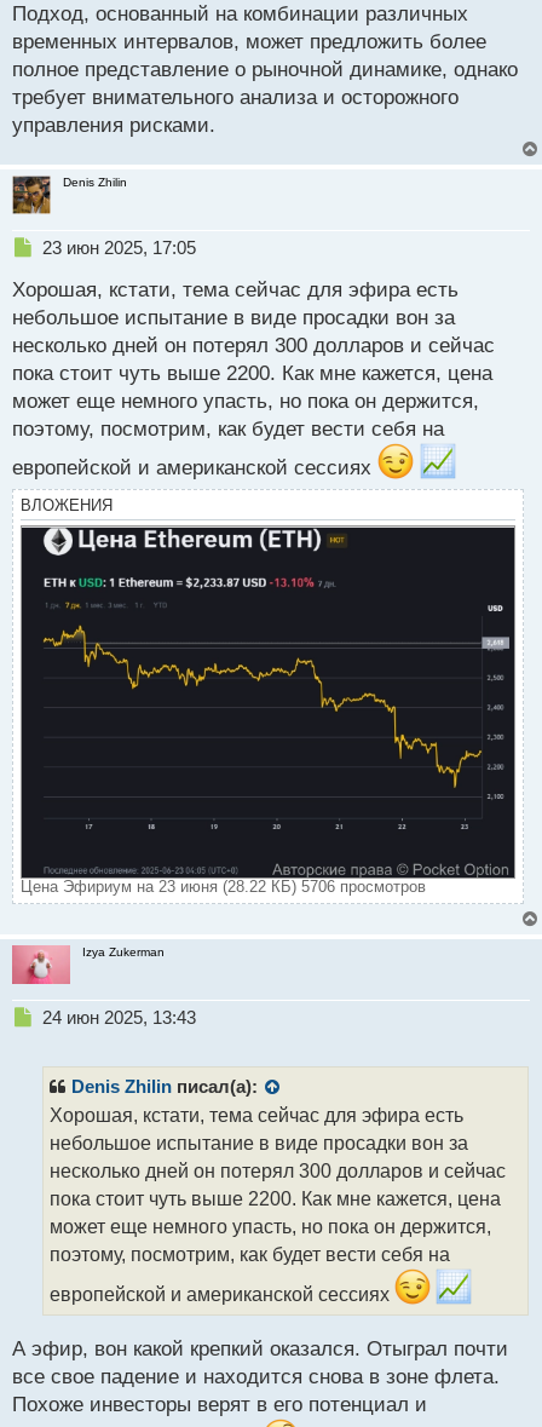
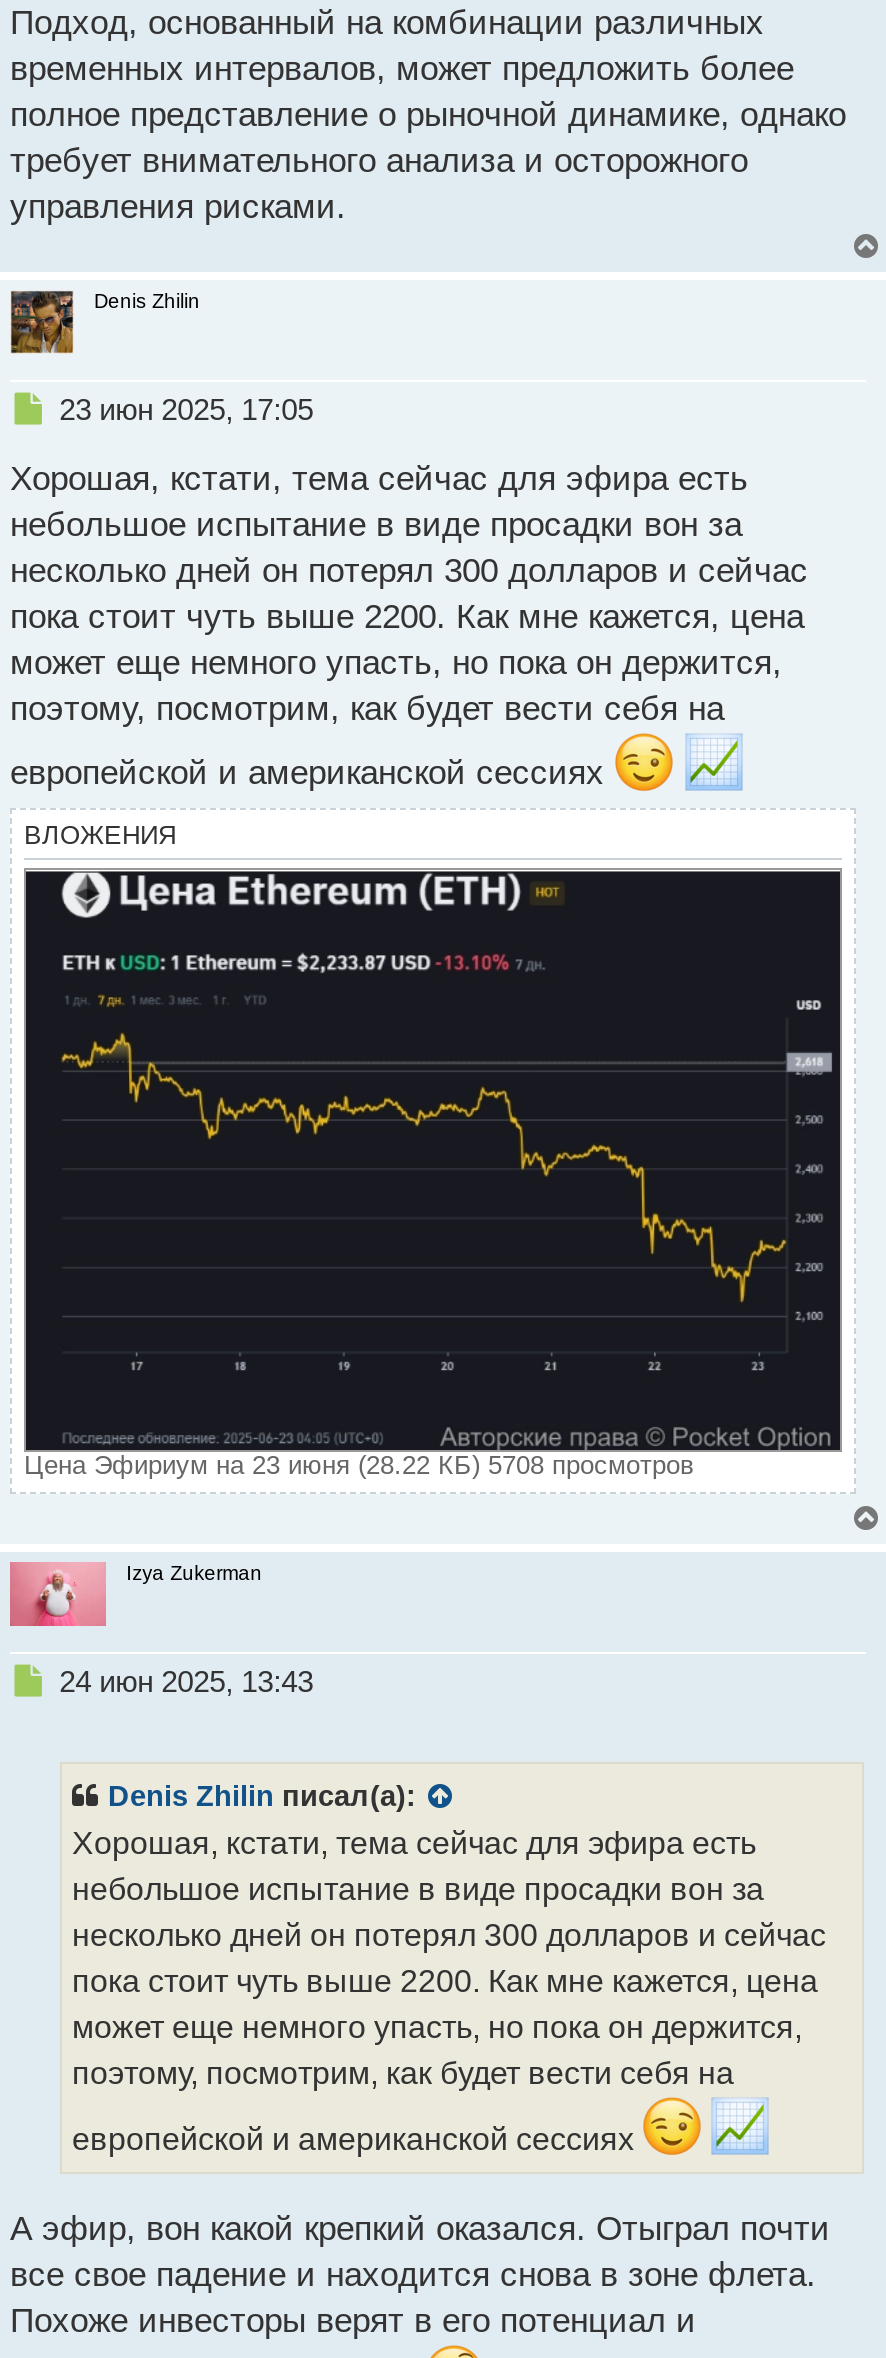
[21,878,426,896] Цена Эфириум на 23 июня (28.22 КБ) 5706 просмотров -> [24,1451,694,1481] Цена Эфириум на 23 июня (28.22 КБ) 5708 просмотров

